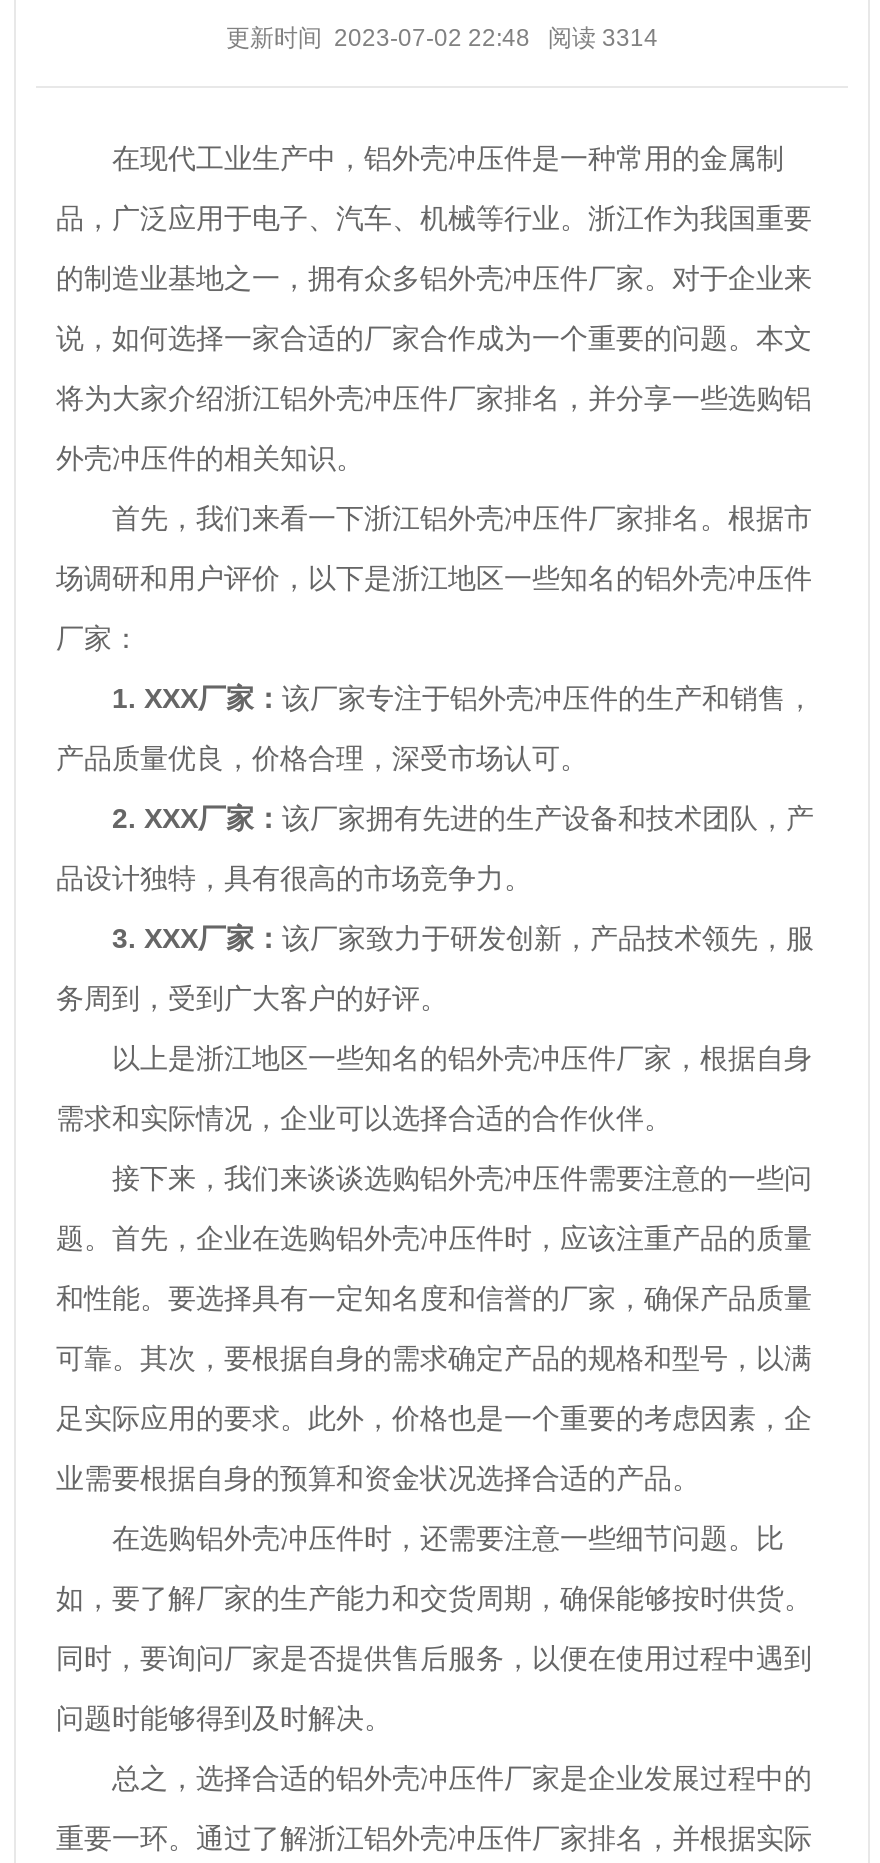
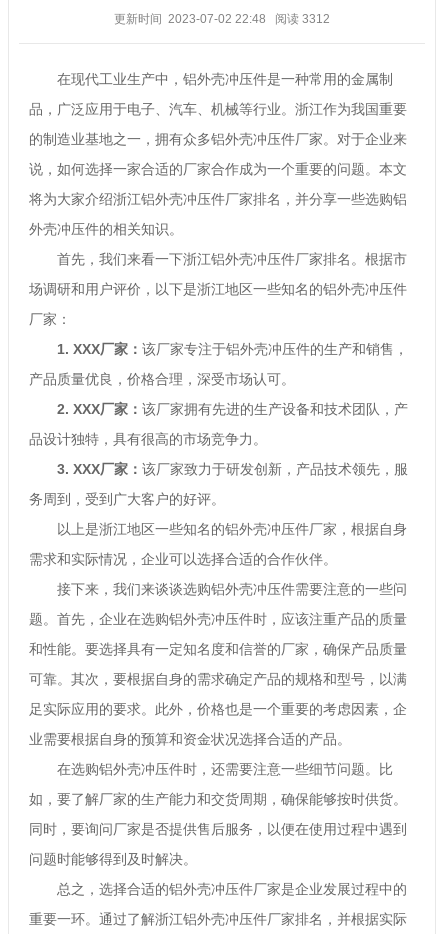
[226,24,658,52] 更新时间 2023-07-02 22:48 阅读3314 -> [114,12,330,26] 更新时间 2023-07-02 22:48 阅读3312

